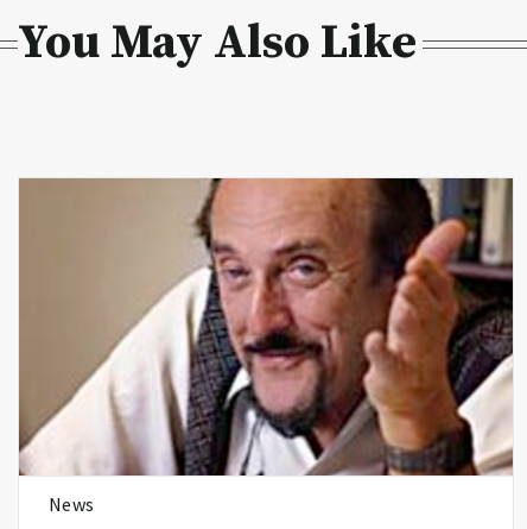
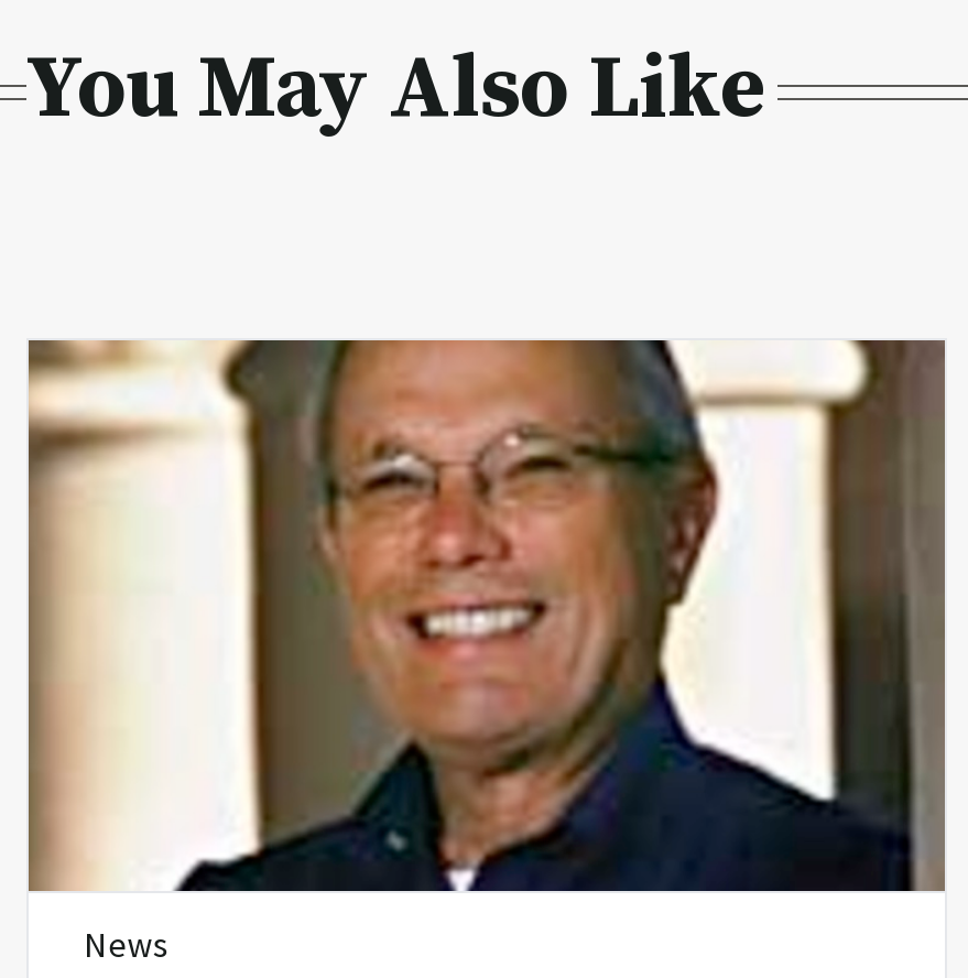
[19,177,514,477] [image] -> [29,338,947,893] [image]

